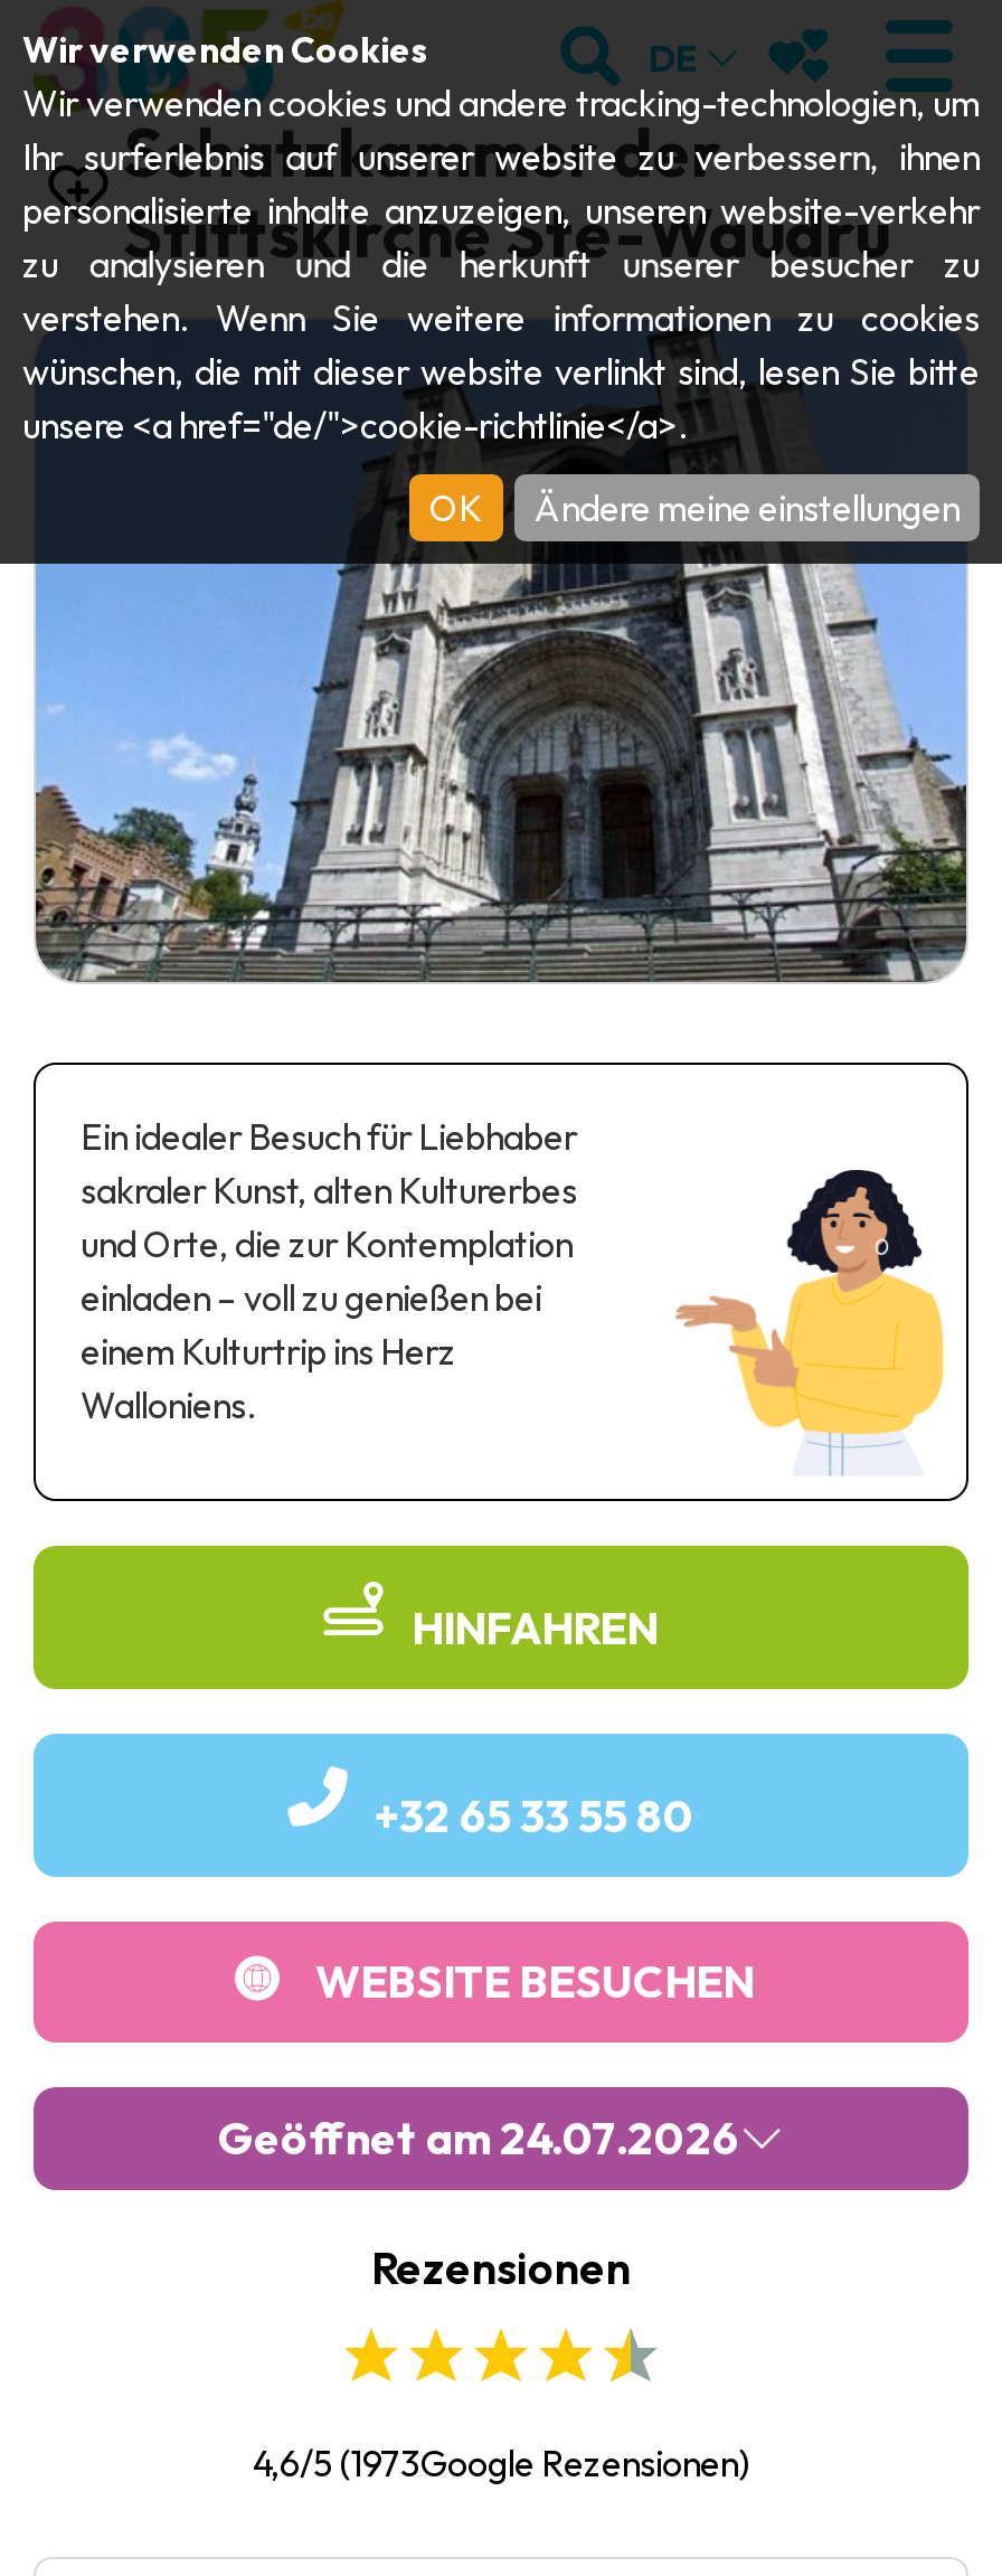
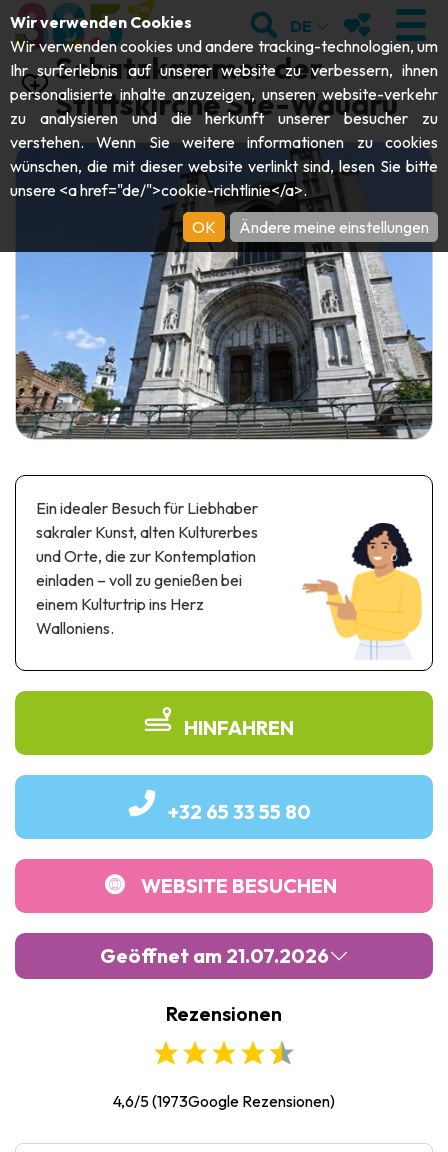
[218,2110,739,2166] Geöffnet am 24.07.2026 -> [99,943,328,968] Geöffnet am 21.07.2026

